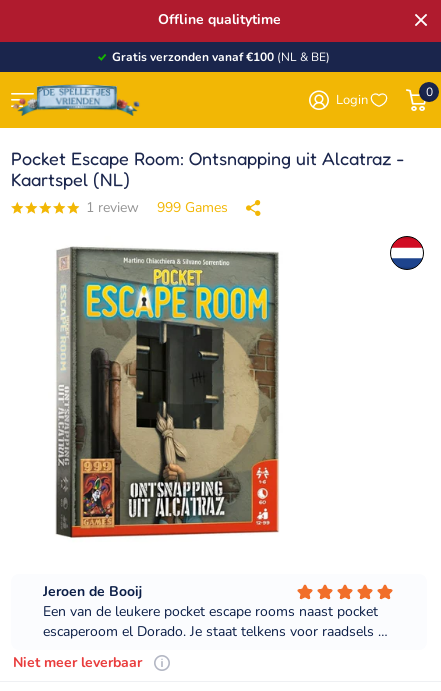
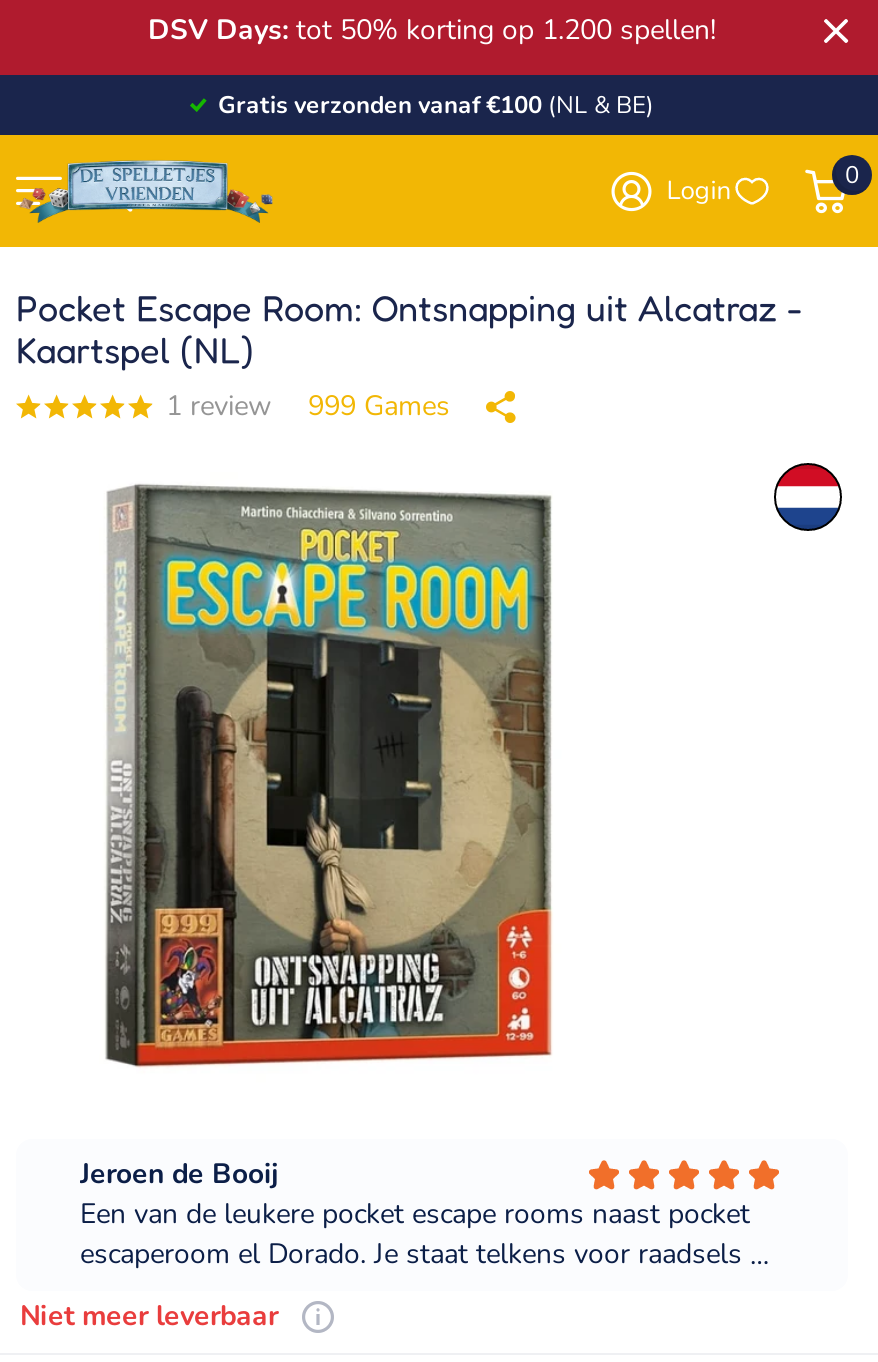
[157,10,280,29] Offline qualitytime -> [148,11,716,49] DSV Days: tot 50% korting op 1.200 spellen!

